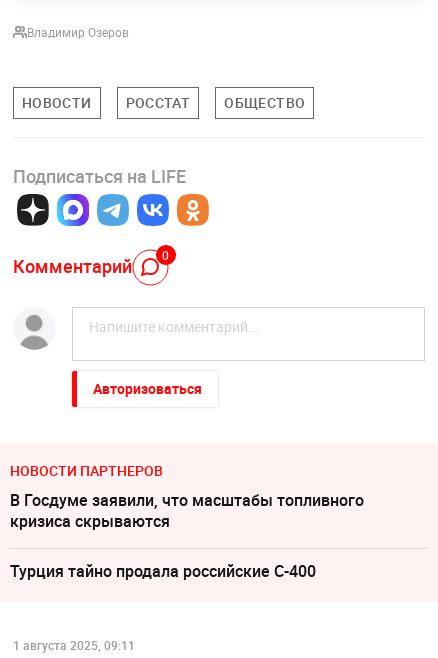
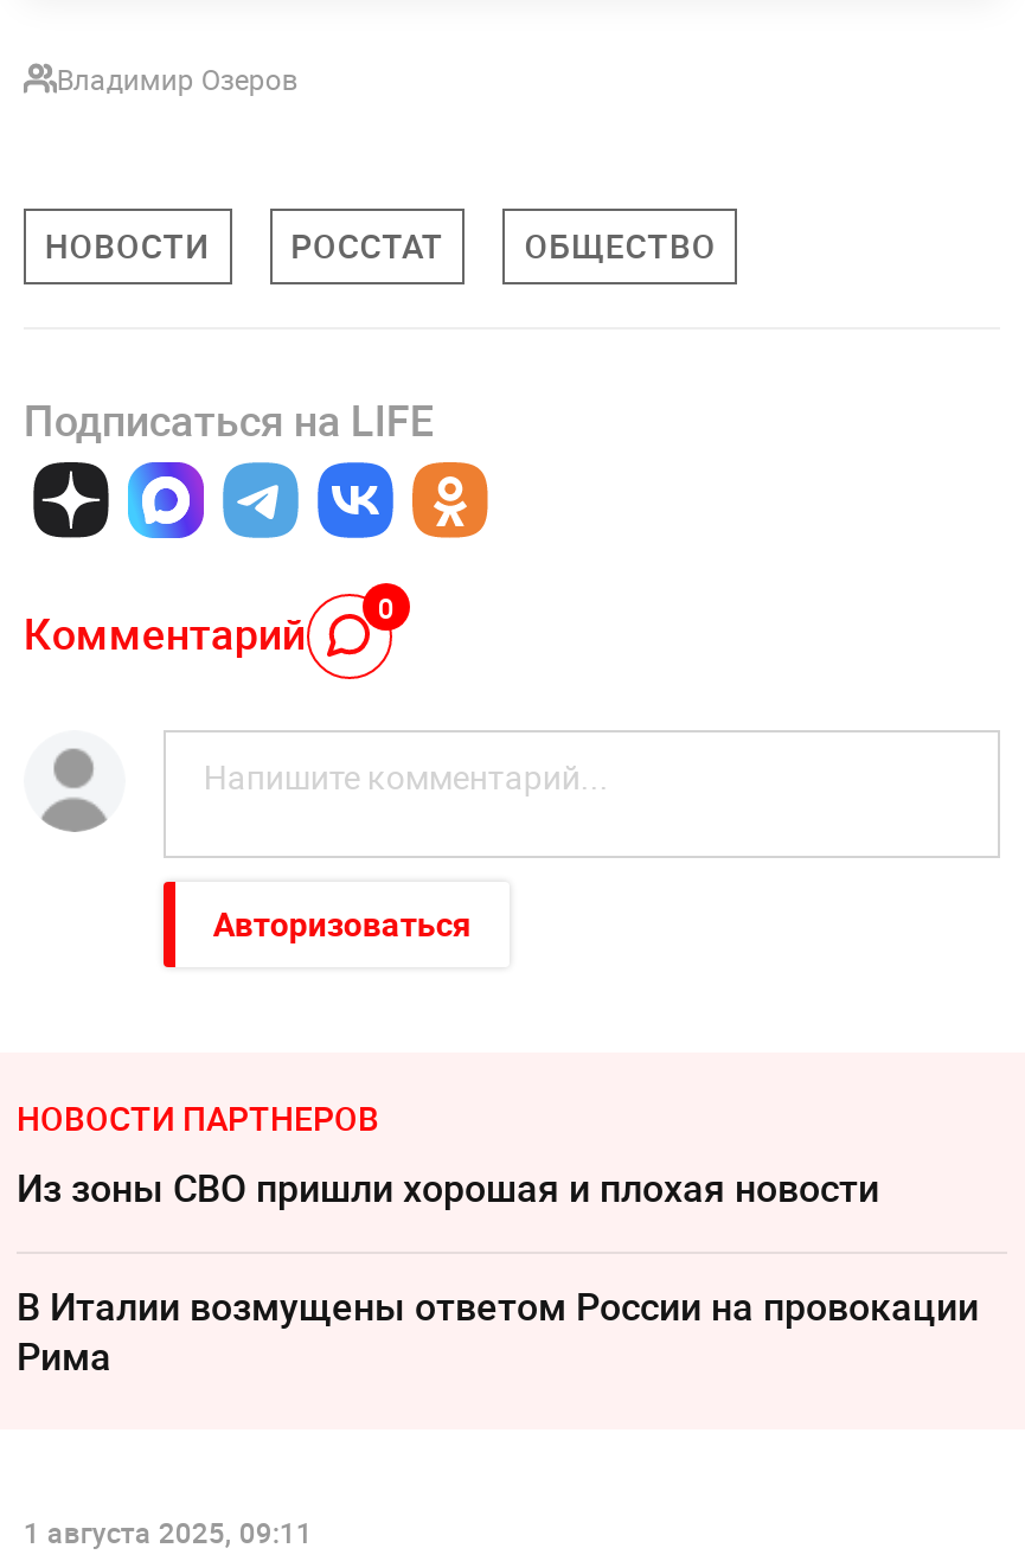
[10,489,364,532] В Госдуме заявили, что масштабы топливного | кризиса скрываются -> [17,1162,879,1214] Из зоны СВО пришли хорошая и плохая новости
[10,560,316,582] Турция тайно продала российские С-400 -> [17,1280,979,1382] В Италии возмущены ответом России на провокации | Рима

